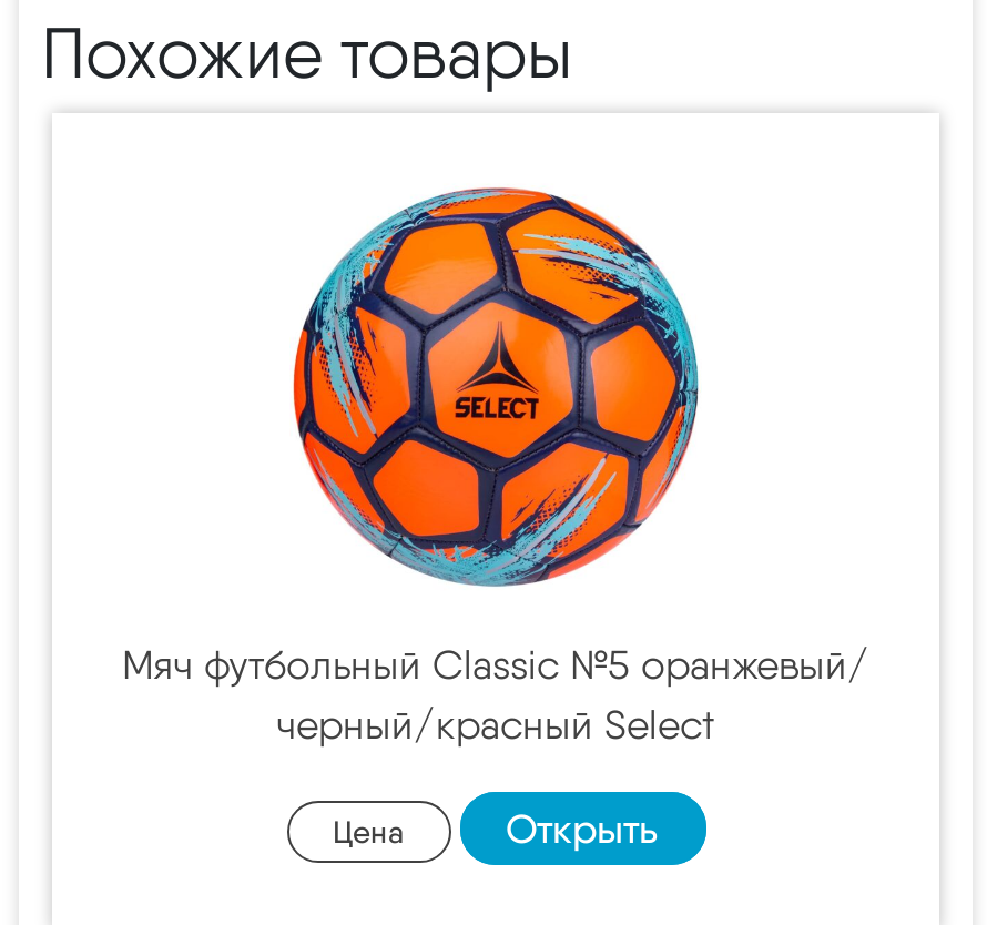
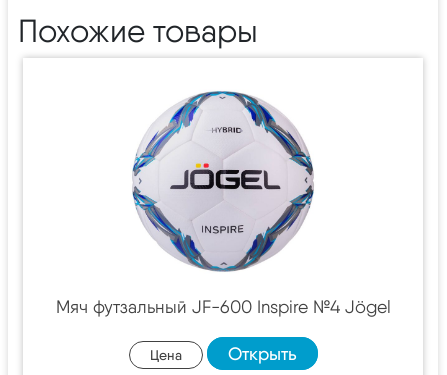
[122,186,869,748] [image] | Мяч футбольный Classic №5 оранжевый/ | черный/красный Select -> [55,90,390,317] [image] | Мяч футзальный JF-600 Inspire №4 Jögel

